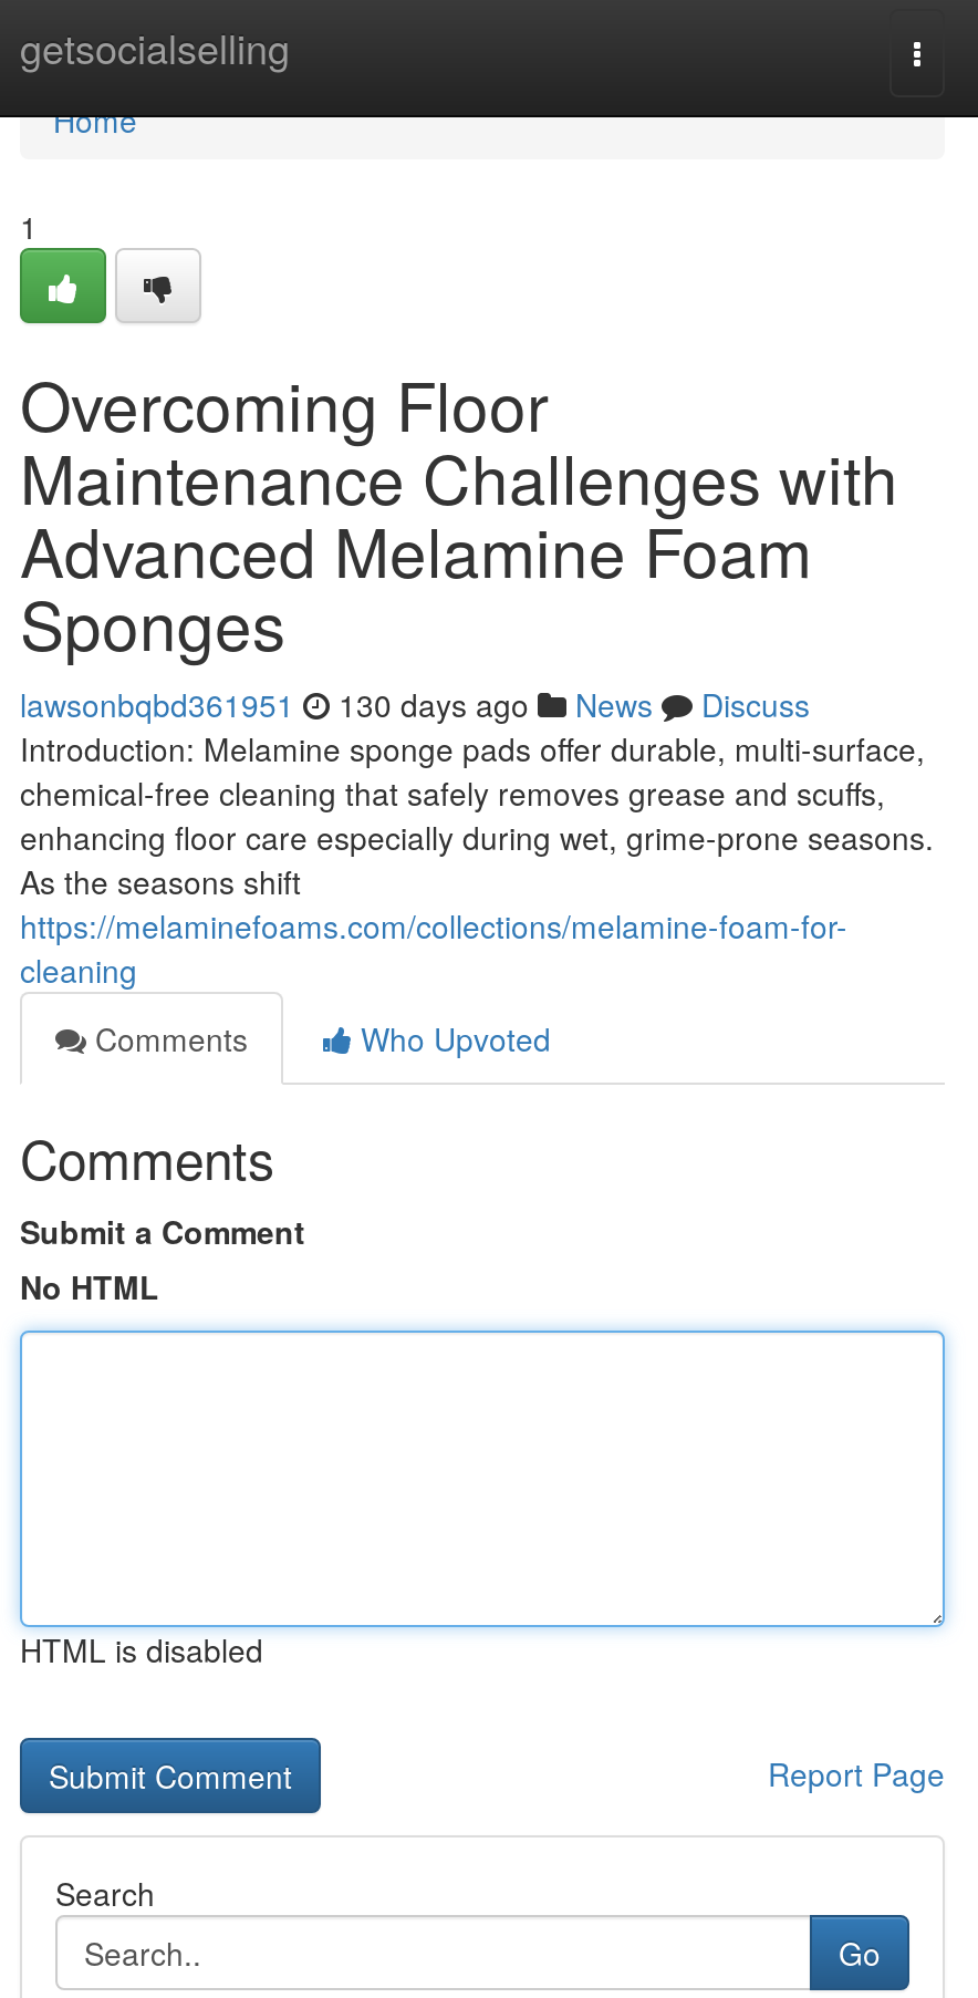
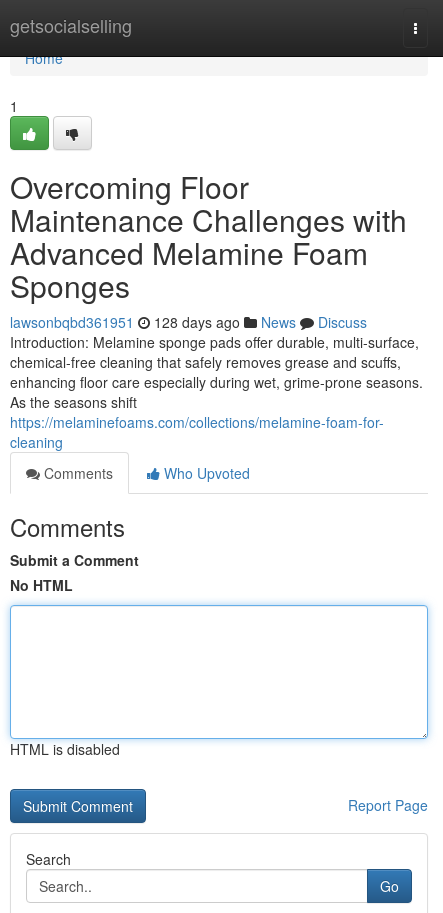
[20,682,810,726] lawsonbqbd361951 130 days ago News Discuss -> [10,312,367,332] lawsonbqbd361951 128 days ago News Discuss

